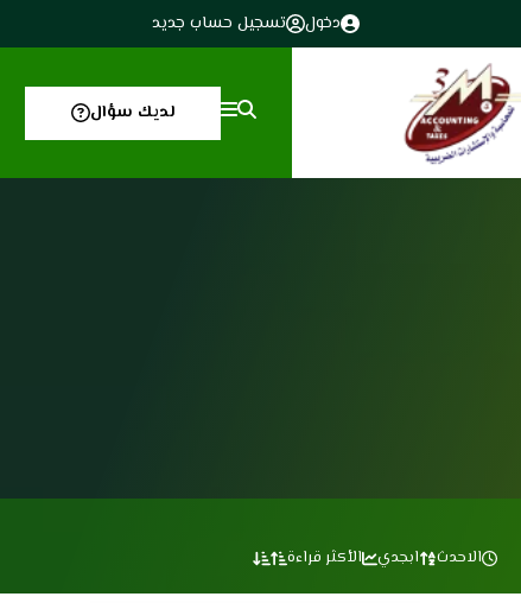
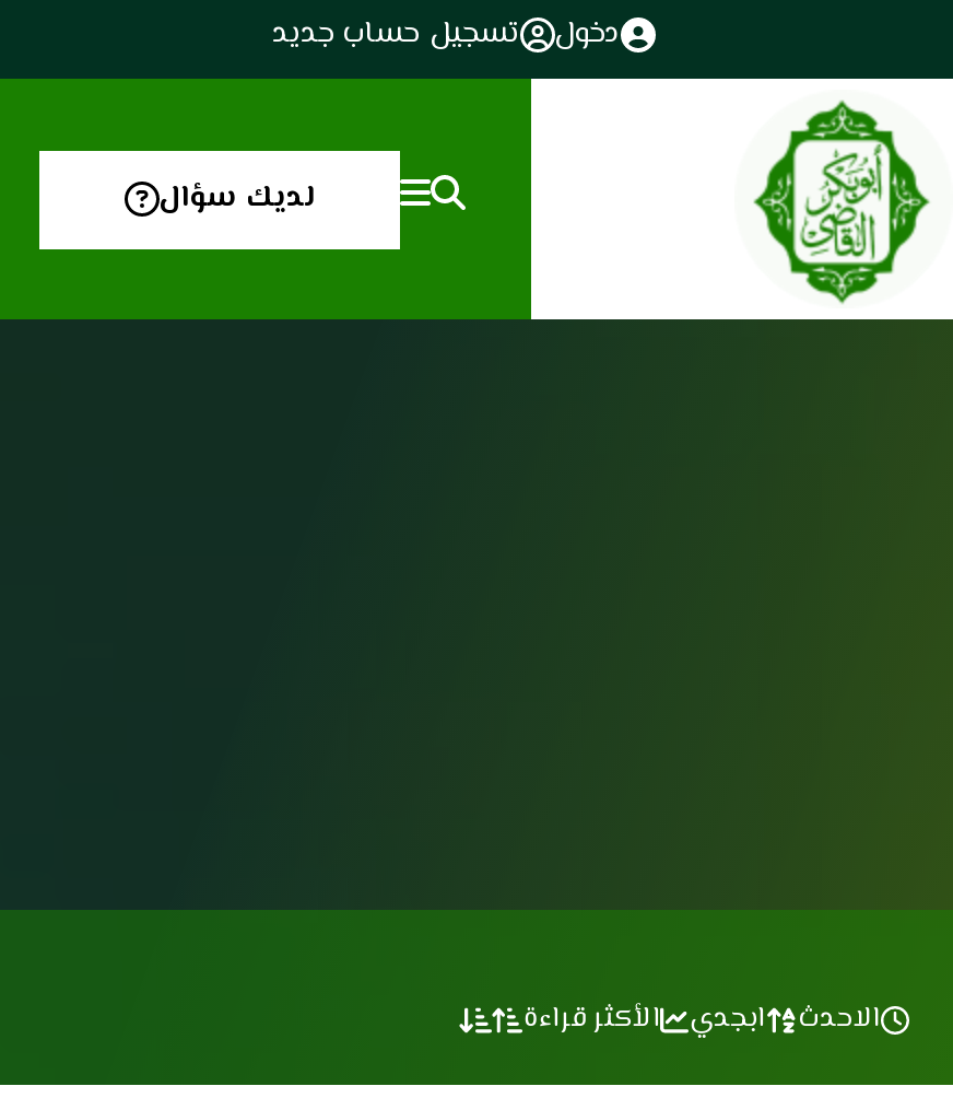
[404,61,515,169] [image] -> [739,98,940,304] [image]

